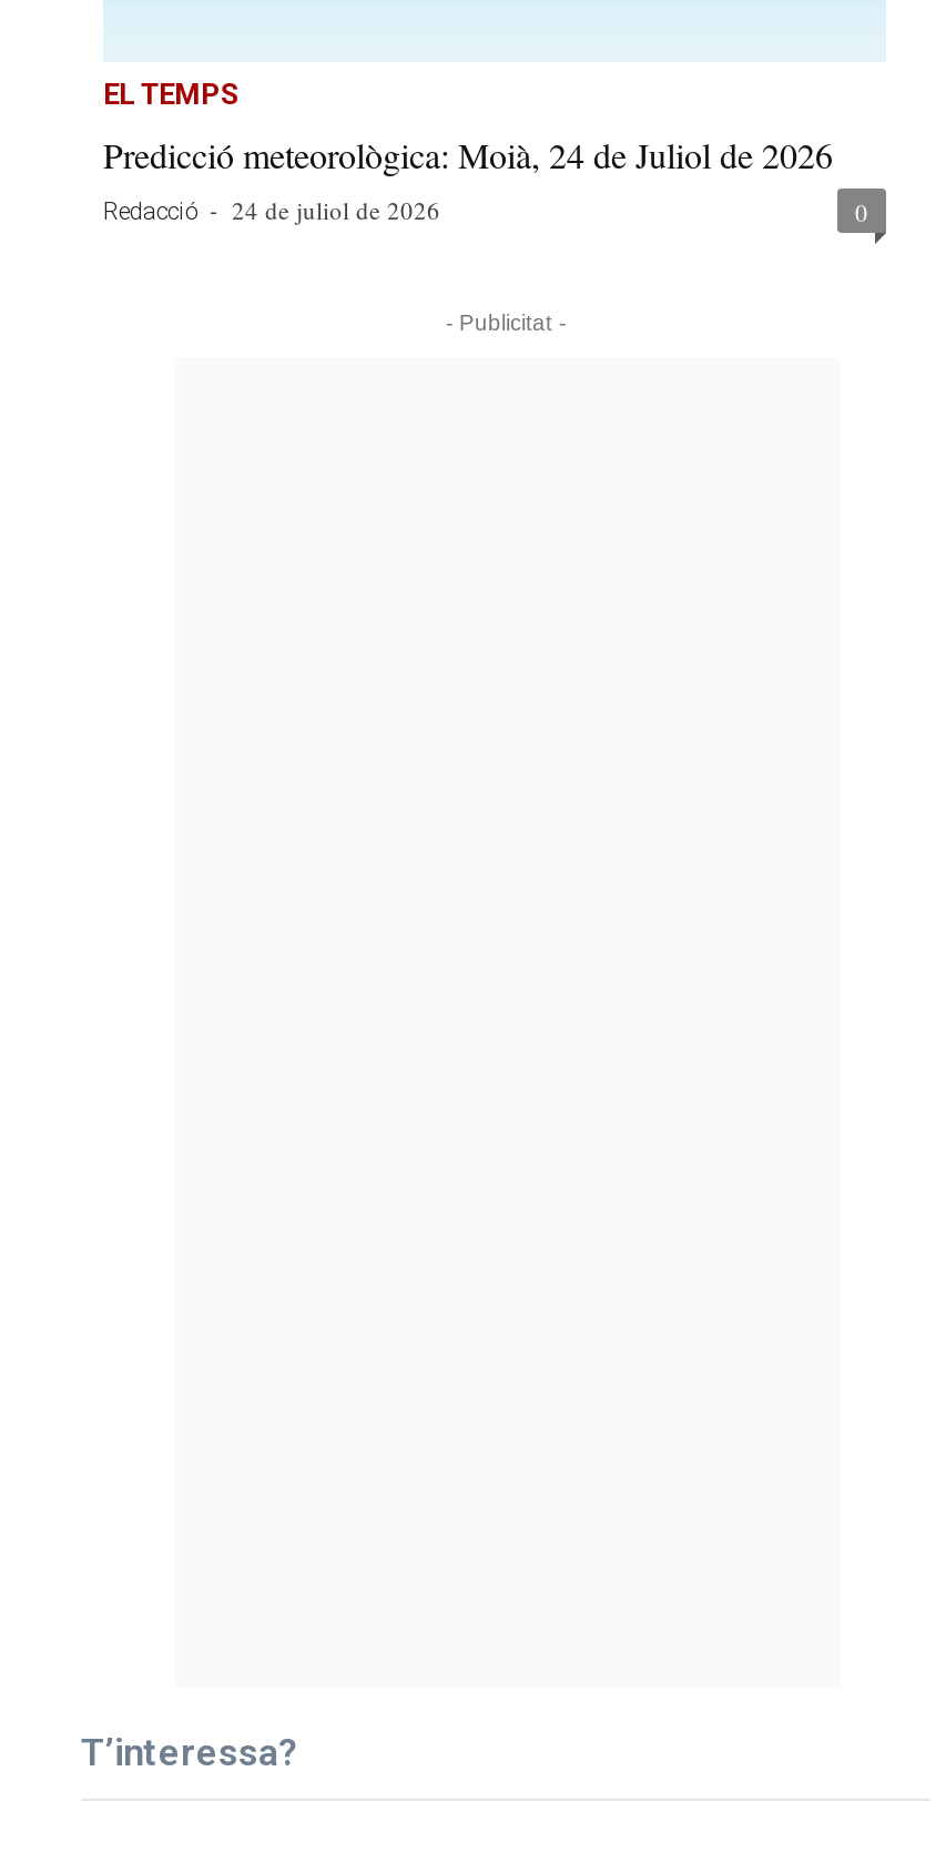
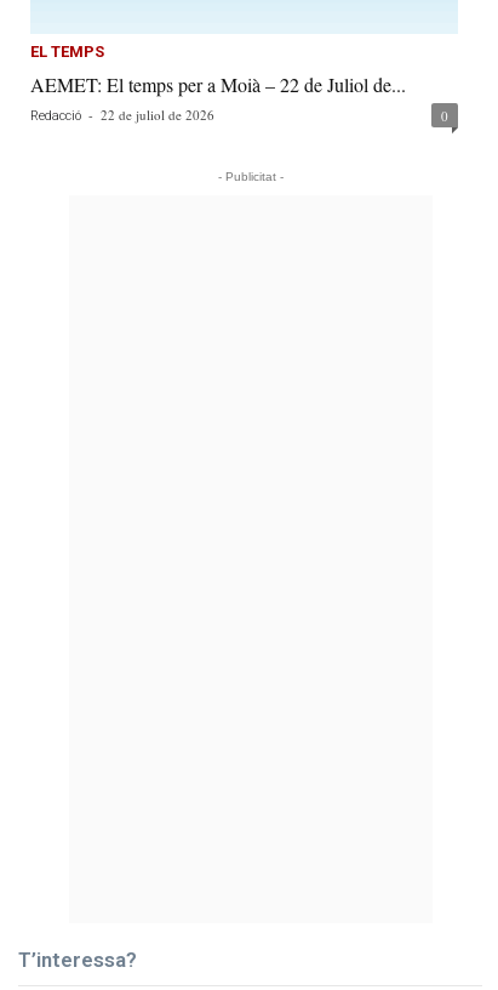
[103,130,833,225] Predicció meteorològica: Moià, 24 de Juliol de 2026 | Redacció - 24 de juliol de 2026 -> [30,72,406,124] AEMET: El temps per a Moià – 22 de Juliol de... | Redacció - 22 de juliol de 2026

